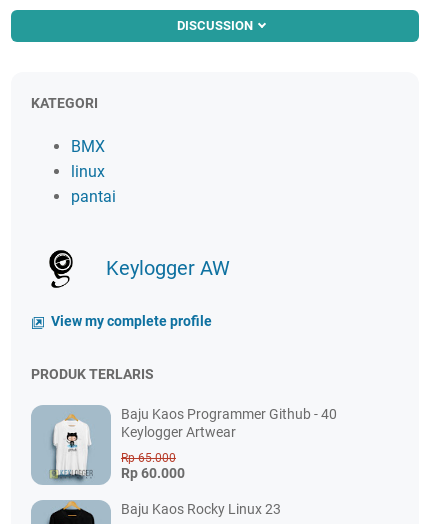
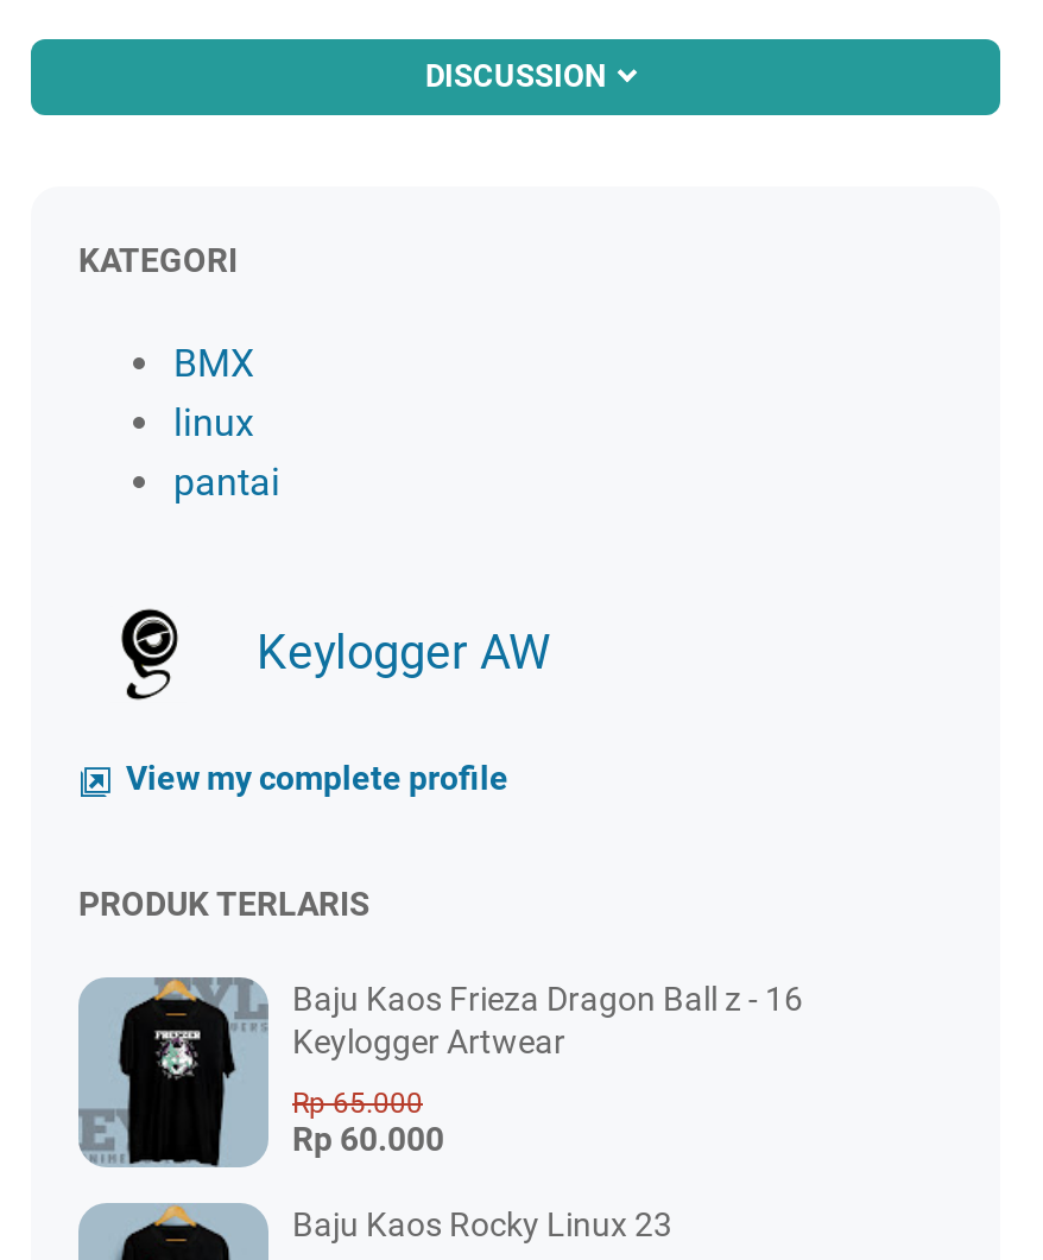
[33,406,337,485] [image] | Baju Kaos Programmer Github - 40 -> [81,977,803,1167] [image] | Baju Kaos Frieza Dragon Ball z - 16

